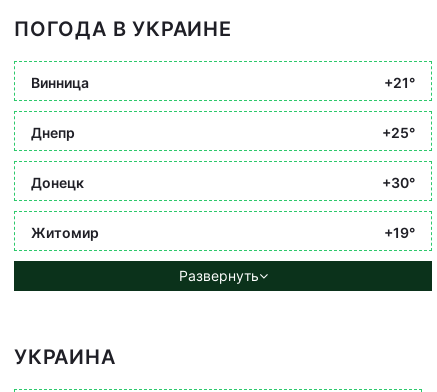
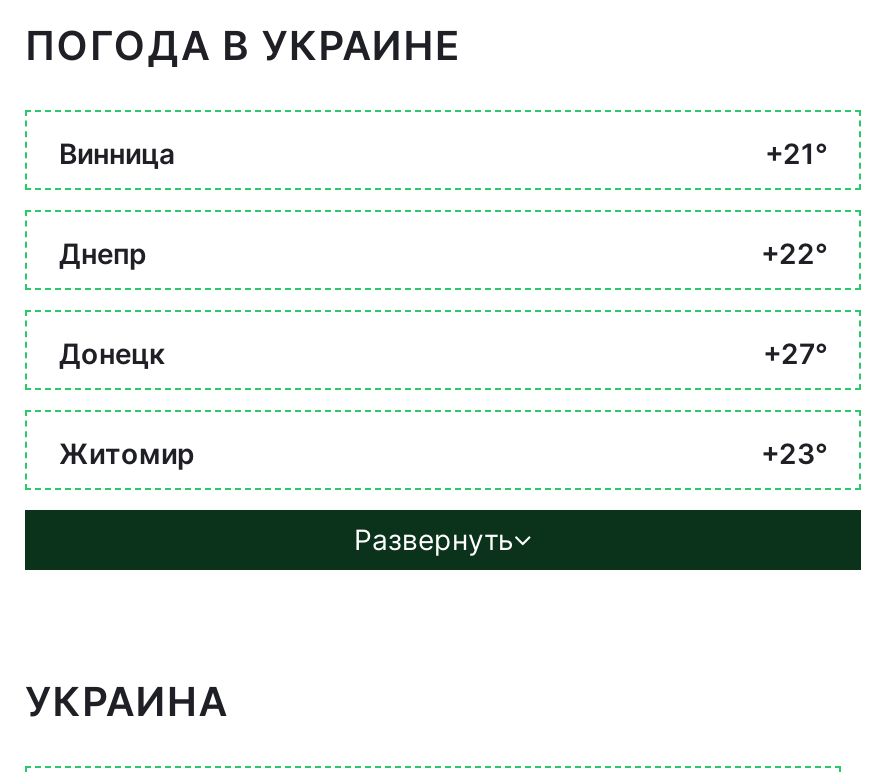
[382,123,415,140] +25° -> [761,235,827,269] +22°
[382,173,415,190] +30° -> [763,335,827,369] +27°
[384,223,415,240] +19° -> [761,435,827,469] +23°

